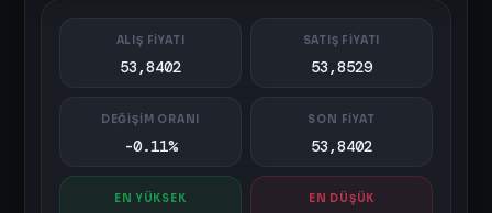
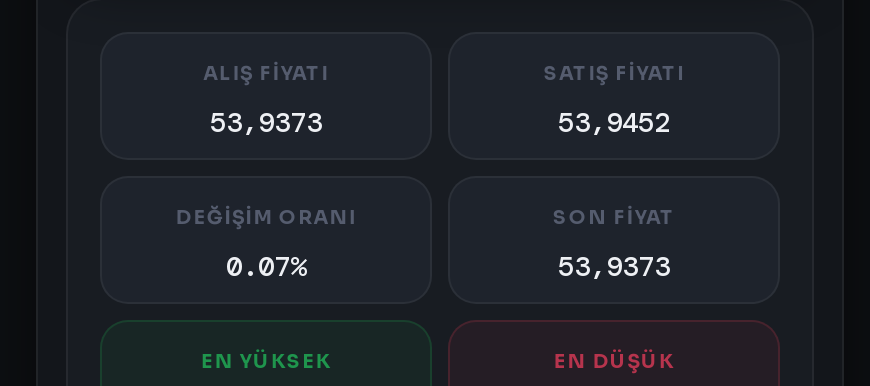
[120,57,181,77] 53,8402 -> [210,104,322,140] 53,9373
[311,57,372,77] 53,8529 -> [558,104,670,140] 53,9452
[124,136,177,156] -0.11% -> [226,248,306,284] 0.07%
[311,136,372,156] 53,8402 -> [558,248,670,284] 53,9373

